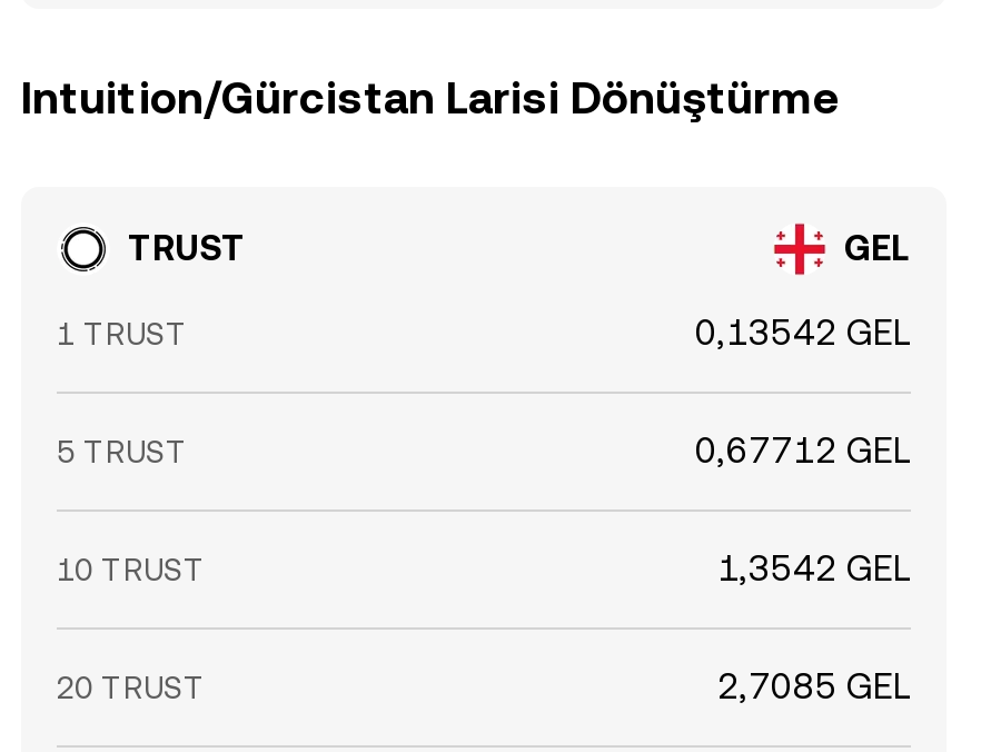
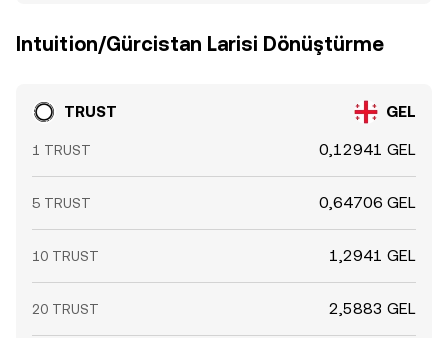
[695,311,911,354] 0,13542 GEL -> [319,140,416,159] 0,12941 GEL
[695,429,911,472] 0,67712 GEL -> [319,193,416,212] 0,64706 GEL
[717,547,911,590] 1,3542 GEL -> [329,246,416,265] 1,2941 GEL
[717,665,911,708] 2,7085 GEL -> [329,299,416,318] 2,5883 GEL

